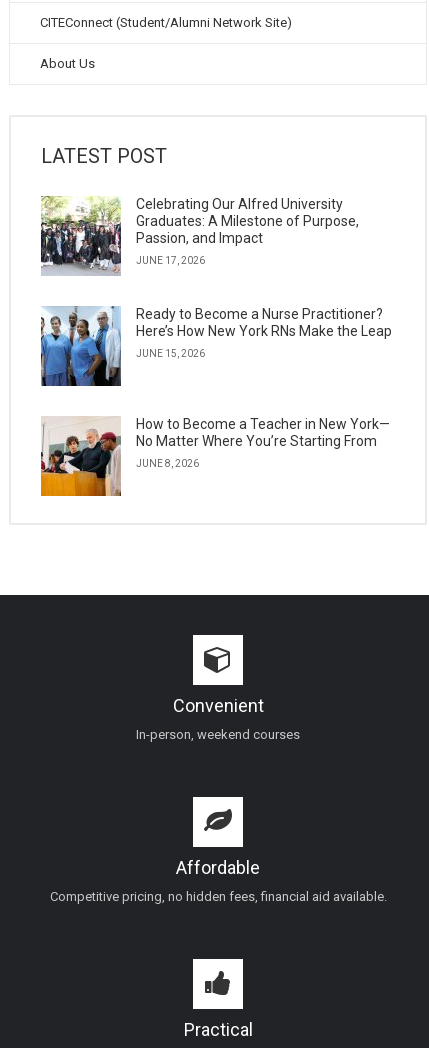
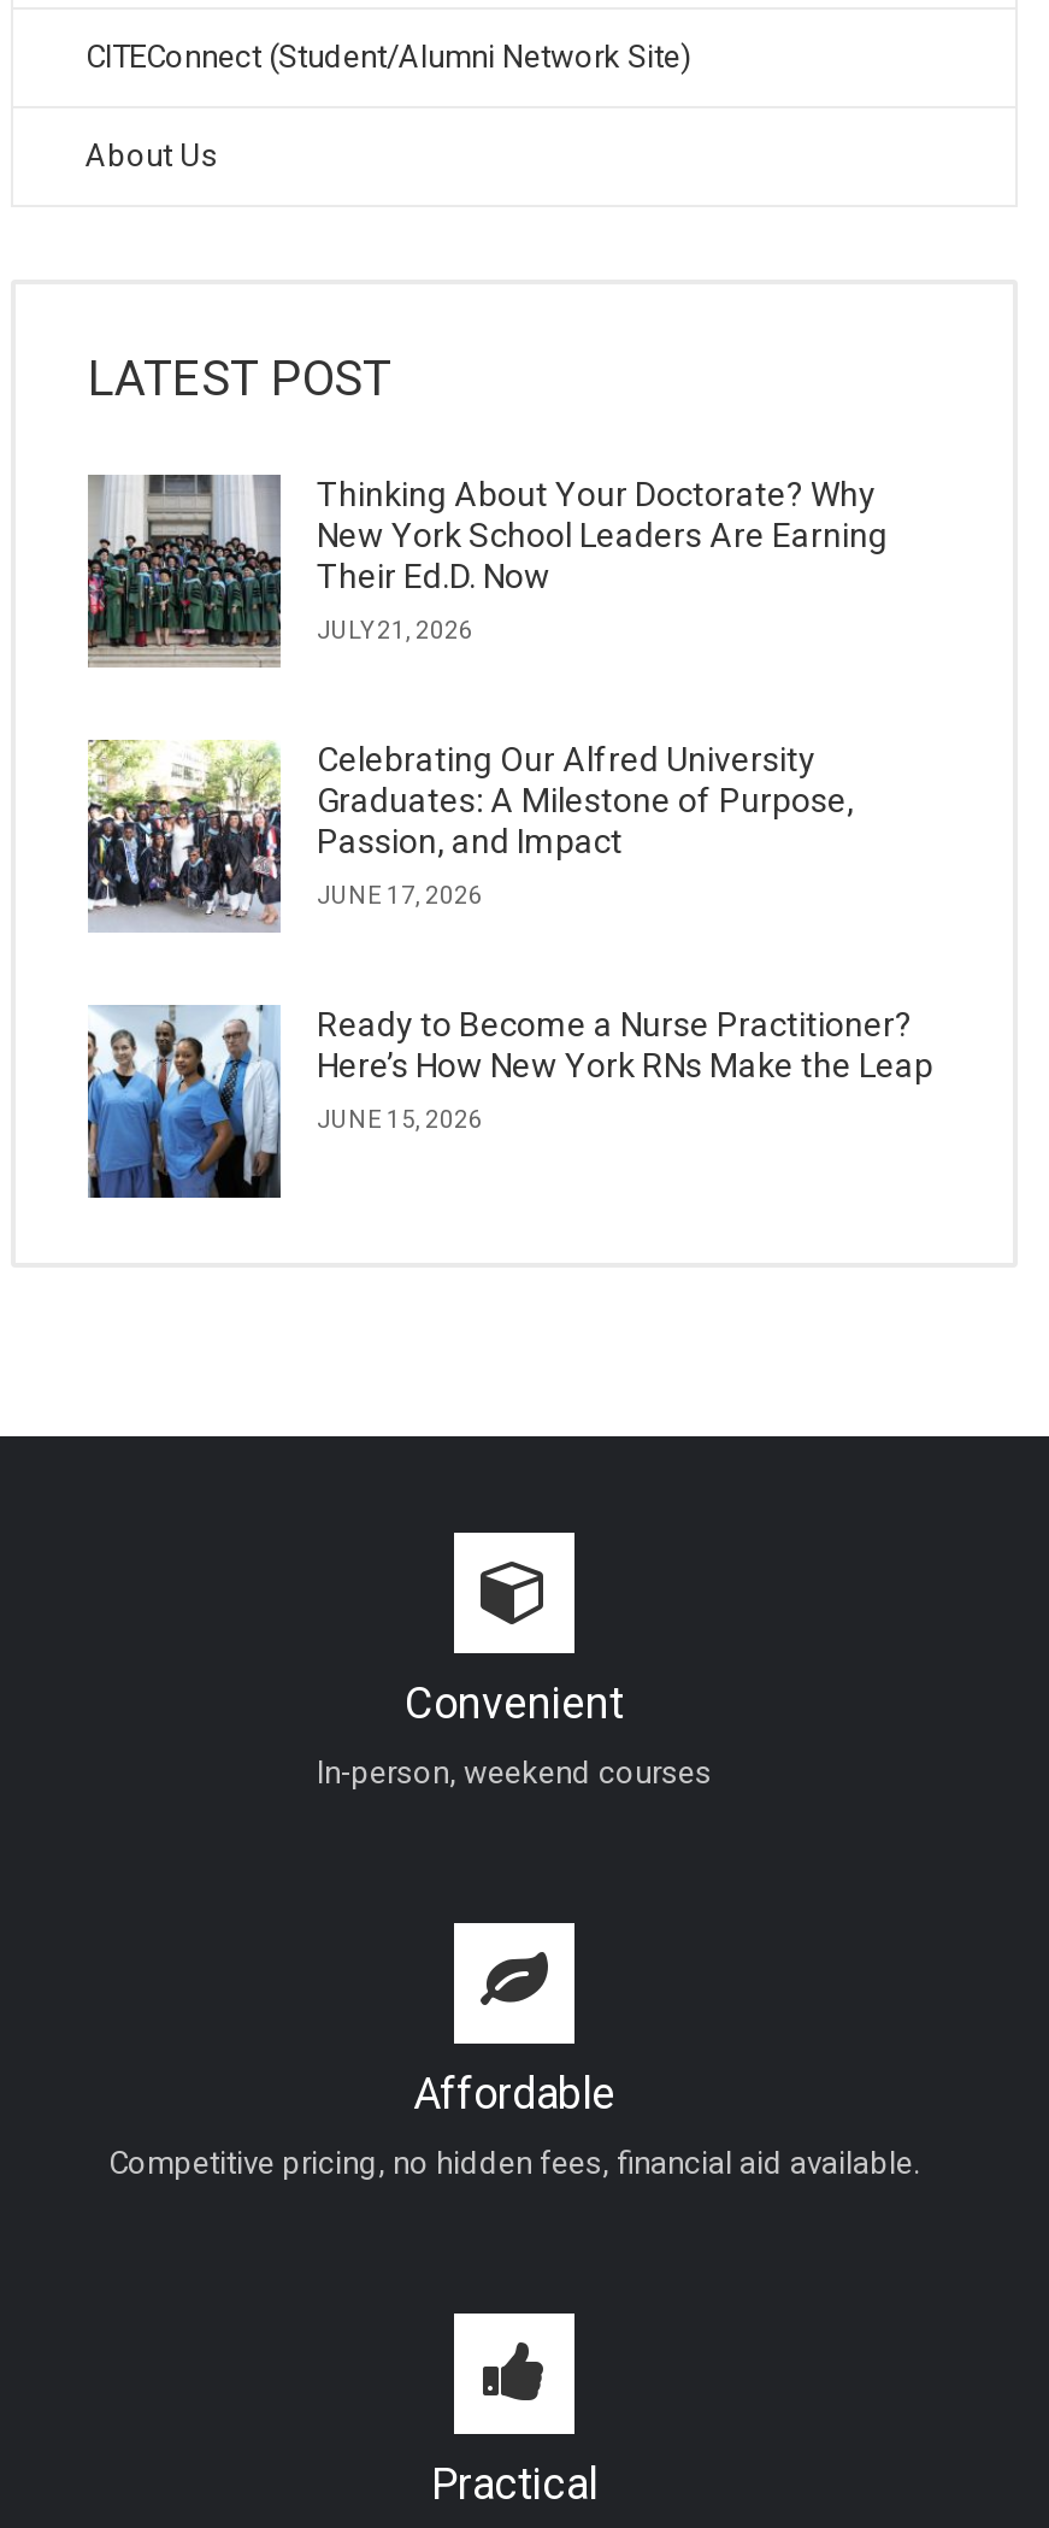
none -> [86,472,888,665] [image] | Thinking About Your Doctorate? Why | New York School Leaders Are Earning | Their Ed.D. Now | JULY 21, 2026
moved [39,194,392,359] -> [83,735,933,1133]: [image] | Celebrating Our Alfred University | Graduates: A Milestone of Purpose, | Passion, and Impact | JUNE 17, 2026 | Ready to Become a Nurse Practitioner? | Here’s How New York RNs Make the Leap | JUNE 15, 2026
[40,416,390,497] [image] | How to Become a Teacher in New York— | No Matter Where You’re Starting From | JUNE 8, 2026 -> none

